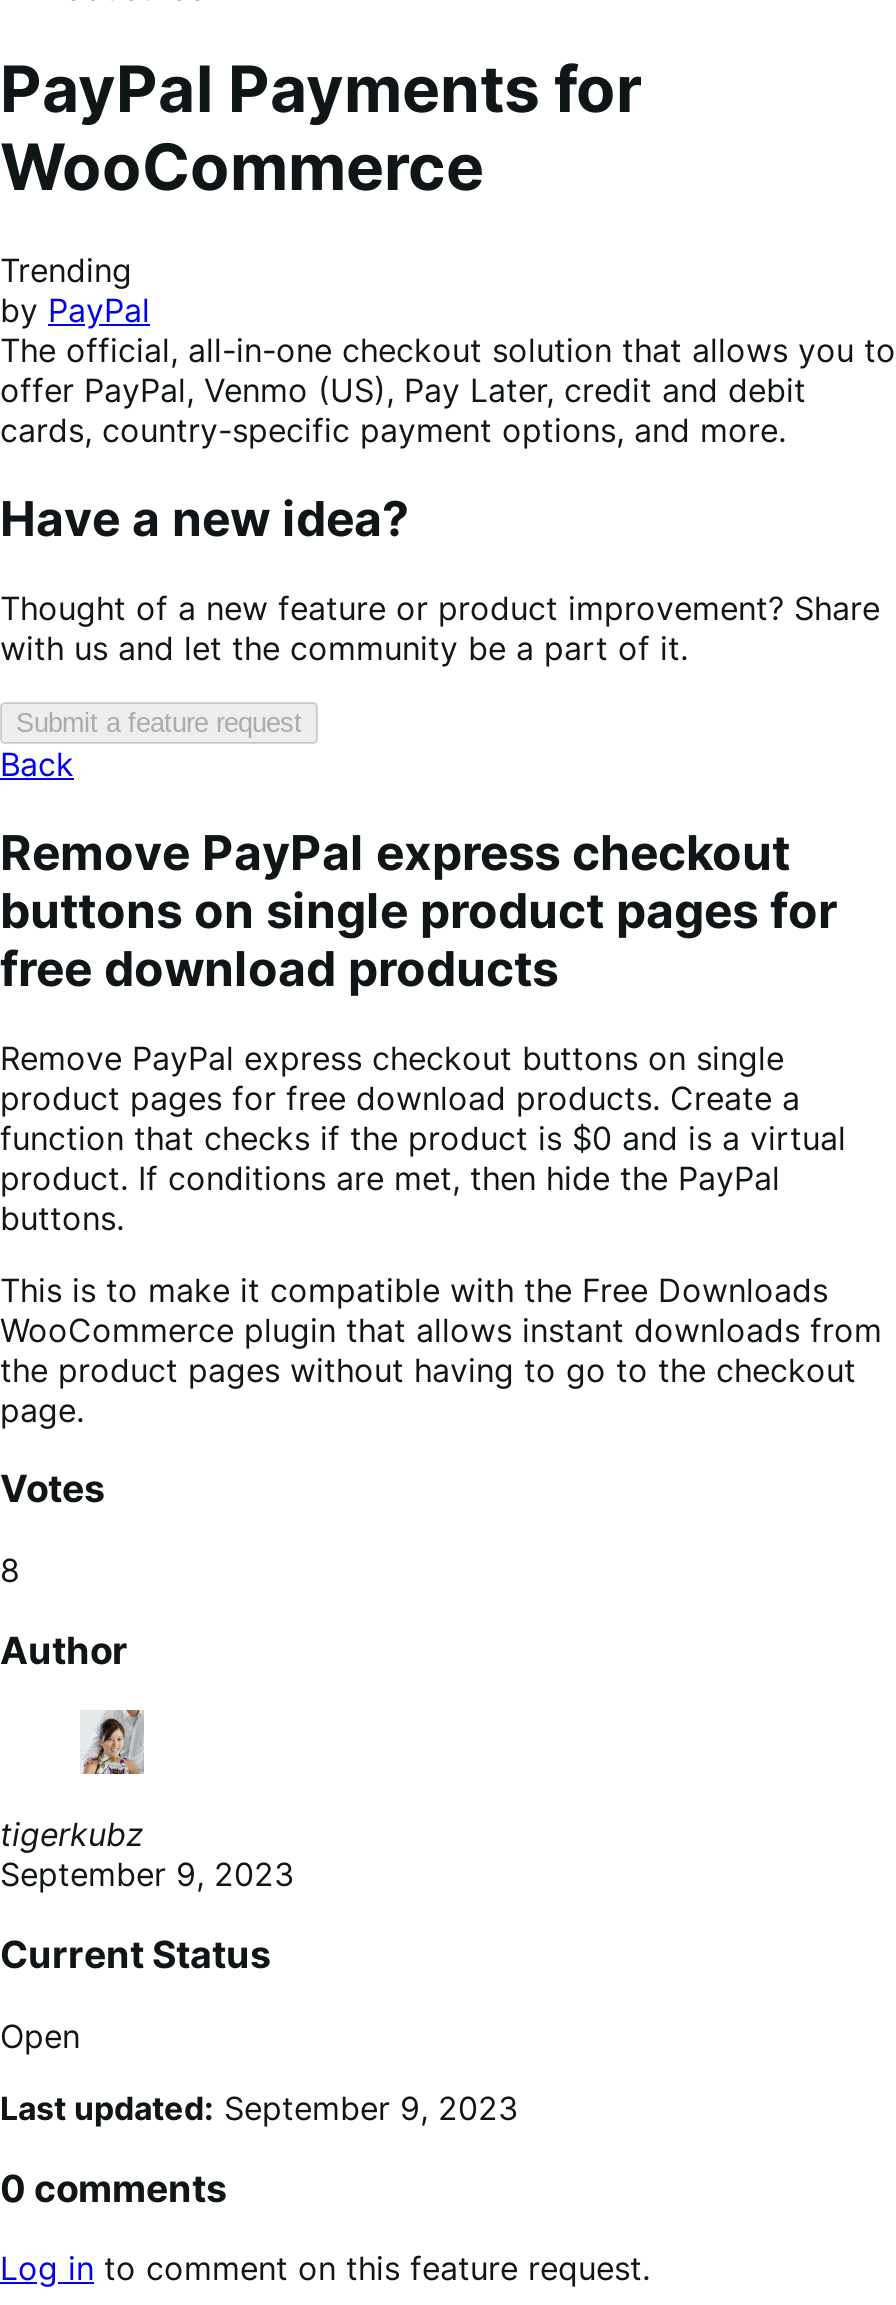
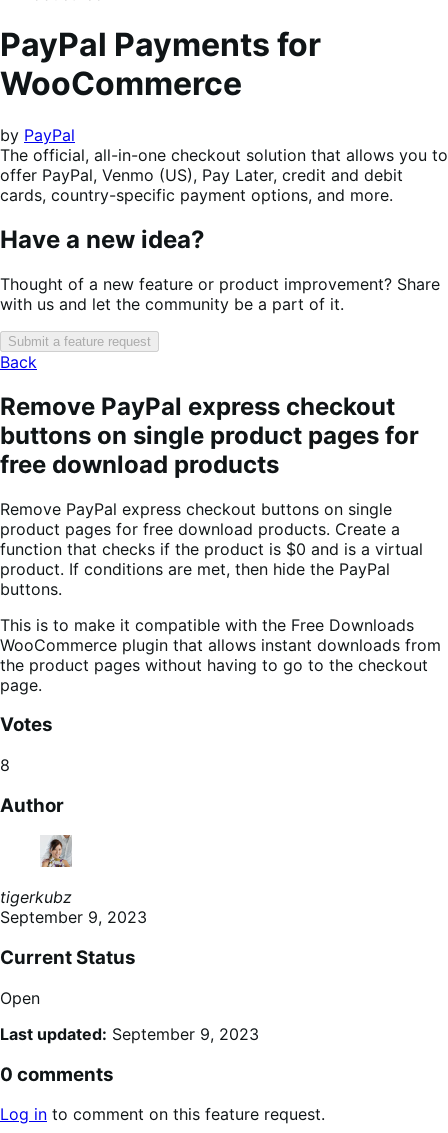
[0,250,132,290] Trending -> none

